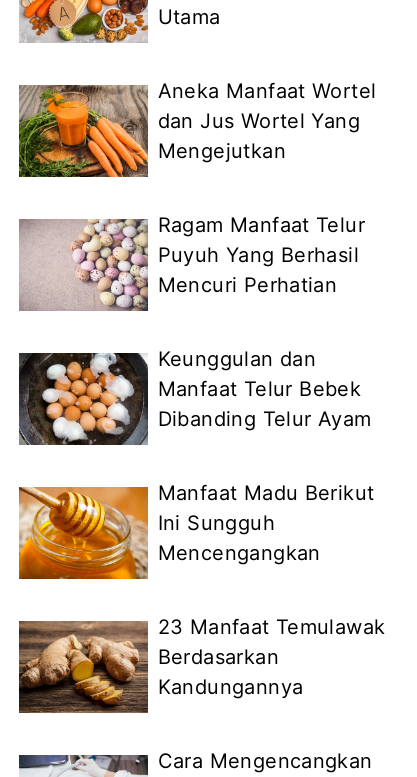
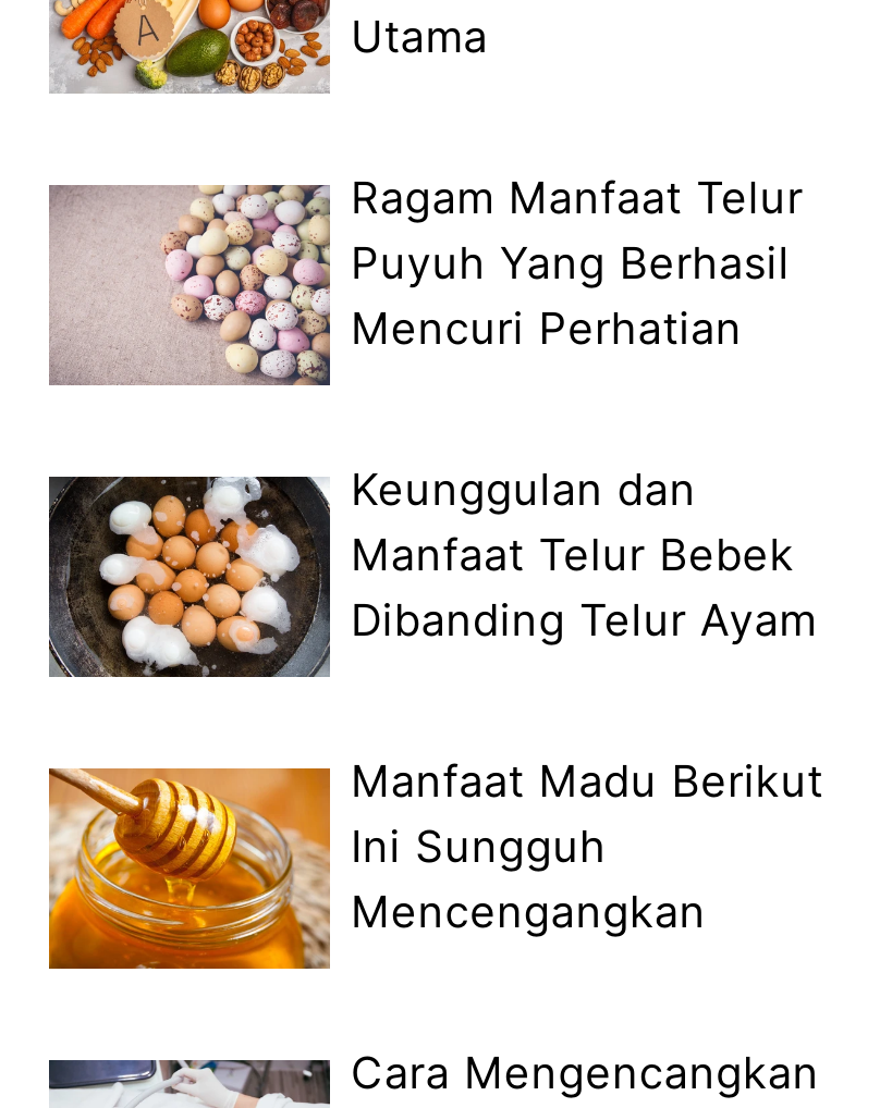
[19,79,376,177] [image] | Aneka Manfaat Wortel | dan Jus Wortel Yang | Mengejutkan -> none
[18,615,385,714] [image] | 23 Manfaat Temulawak | Berdasarkan | Kandungannya -> none

